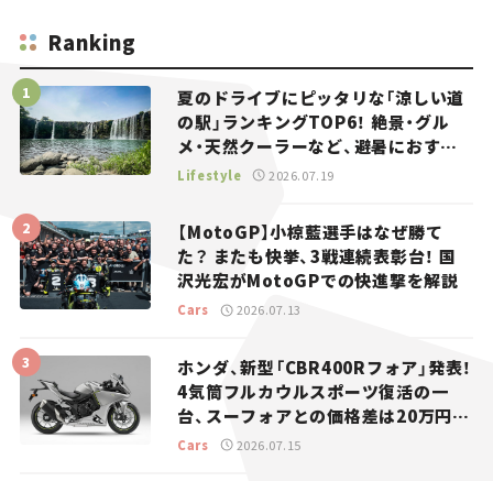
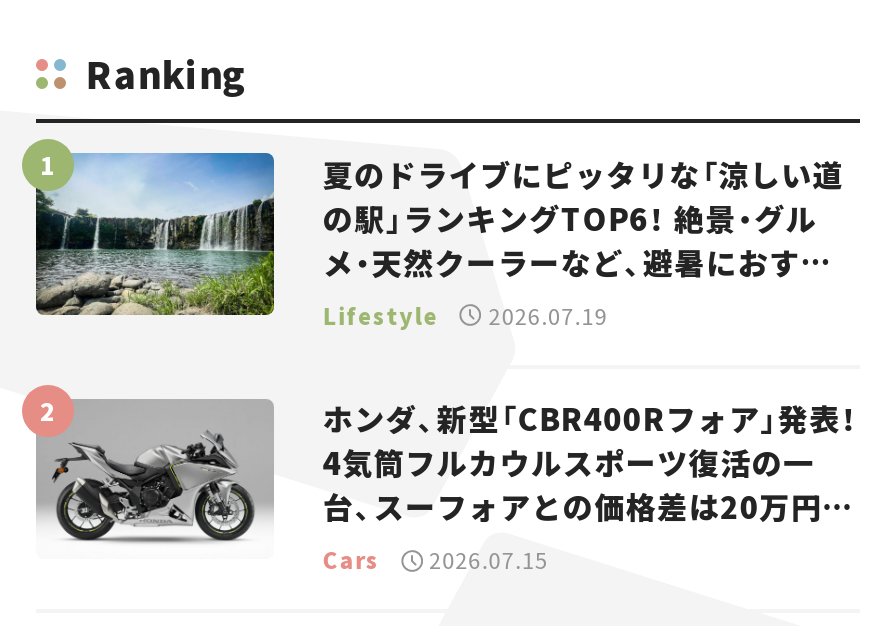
[20,220,459,318] [image] | 【MotoGP】小椋藍選手はなぜ勝て | た？ またも快挙、3戦連続表彰台！ 国 | 沢光宏がMotoGPでの快進撃を解説 | Cars | 2026.07.13 -> none

